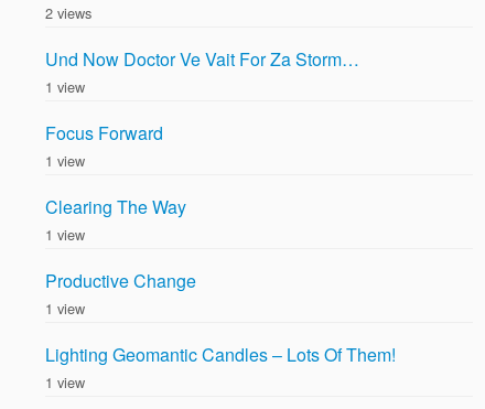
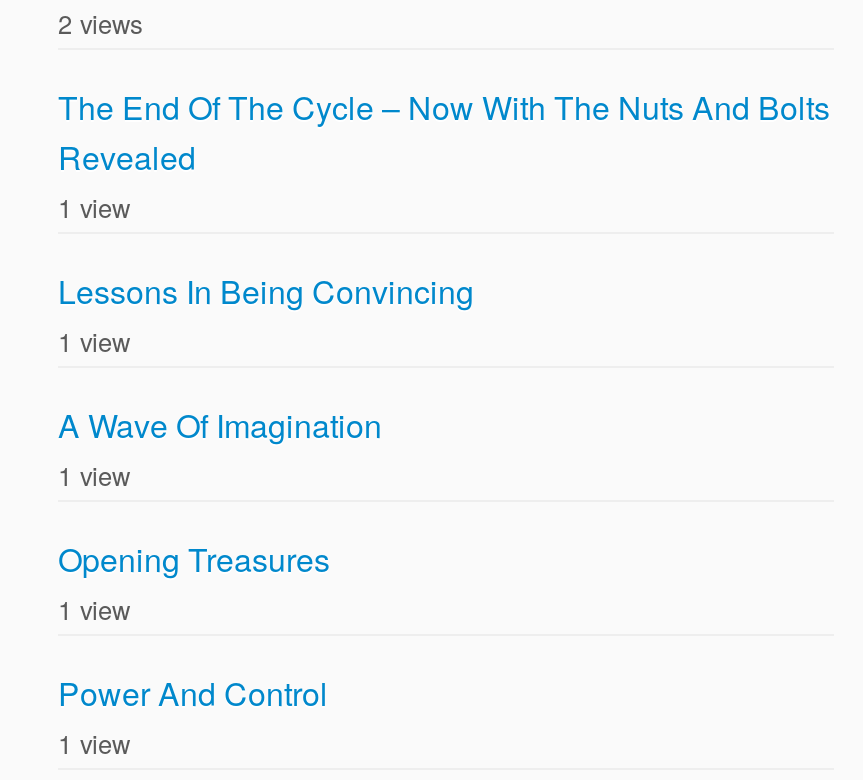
[45,46,359,72] Und Now Doctor Ve Vait For Za Storm… -> [58,84,830,180] The End Of The Cycle – Now With The Nuts And Bolts | Revealed
[45,120,163,146] Focus Forward -> [58,268,474,314] Lessons In Being Convincing
[45,194,186,219] Clearing The Way -> [58,402,382,448] A Wave Of Imagination
[45,268,196,293] Productive Change -> [58,536,330,582] Opening Treasures
[45,342,396,367] Lighting Geomantic Candles – Lots Of Them! -> [58,670,328,716] Power And Control

